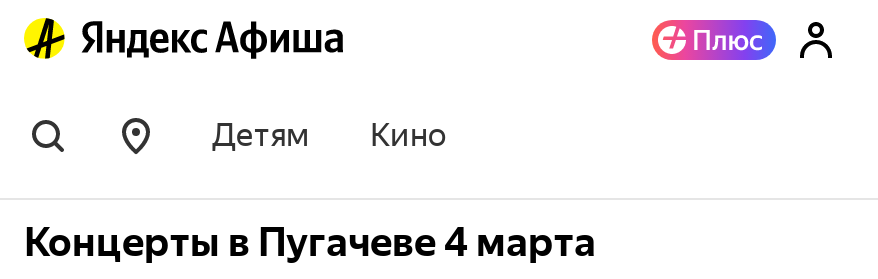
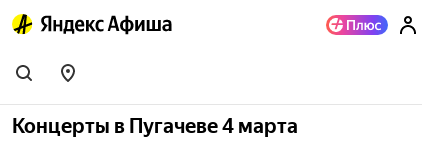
[212,116,446,154] Детям | Кино -> none

